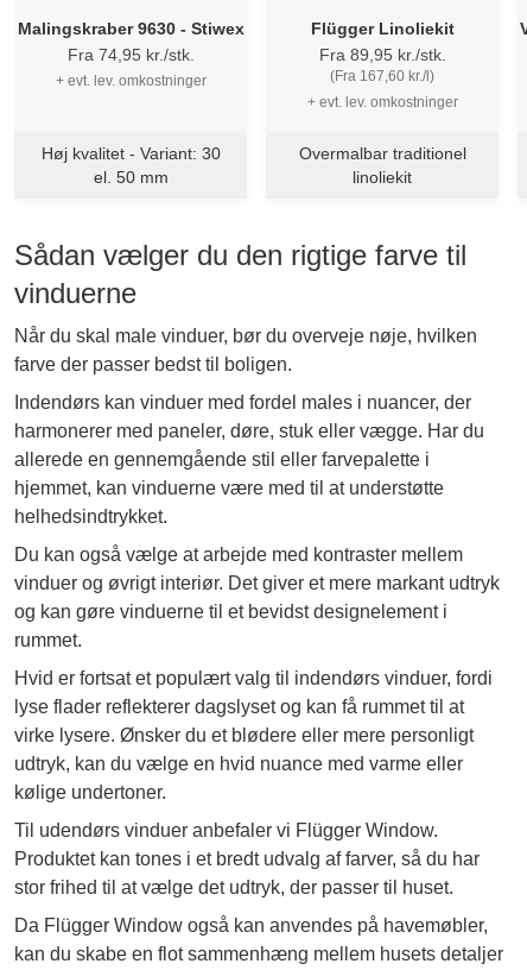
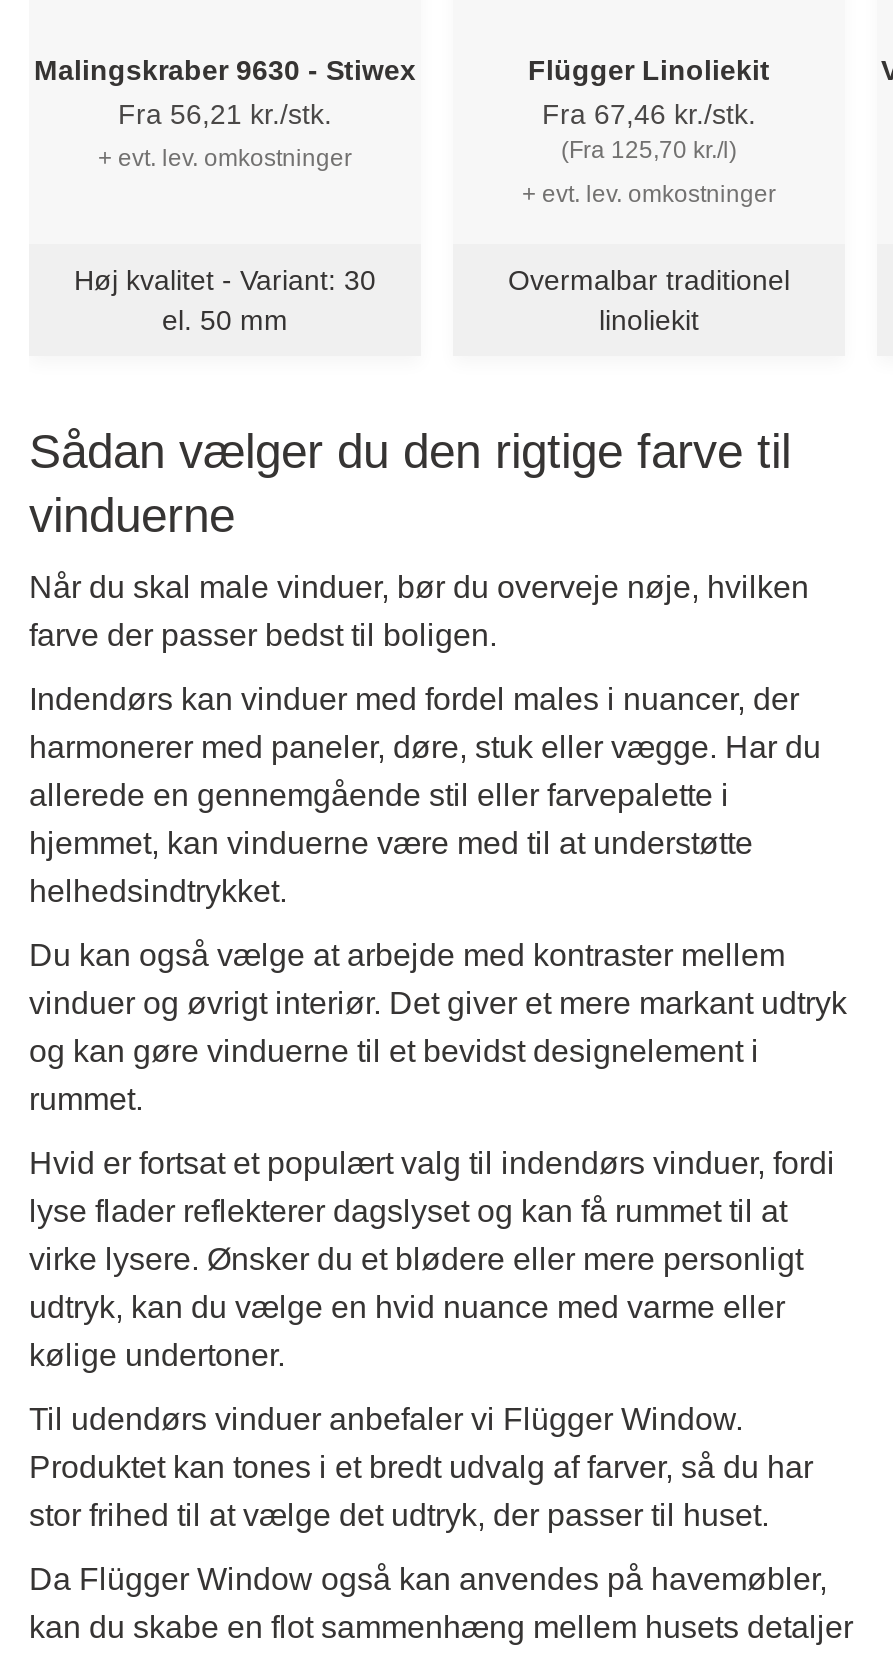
[67,45,194,64] Fra 74,95 kr./stk. -> [118,98,332,130] Fra 56,21 kr./stk.
[319,45,446,64] Fra 89,95 kr./stk. -> [542,98,756,130] Fra 67,46 kr./stk.
[330,68,434,84] (Fra 167,60 kr./l) -> [561,136,737,164] (Fra 125,70 kr./l)

